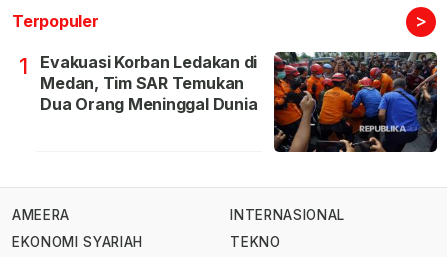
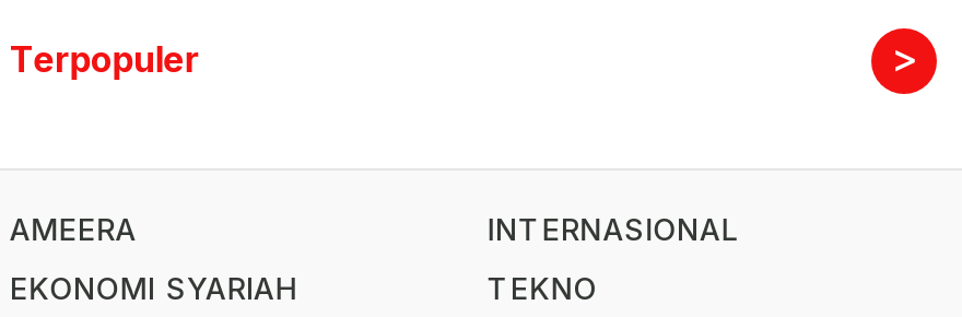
[19,51,438,153] [image] | 1 | Evakuasi Korban Ledakan di | Medan, Tim SAR Temukan | Dua Orang Meninggal Dunia -> none

